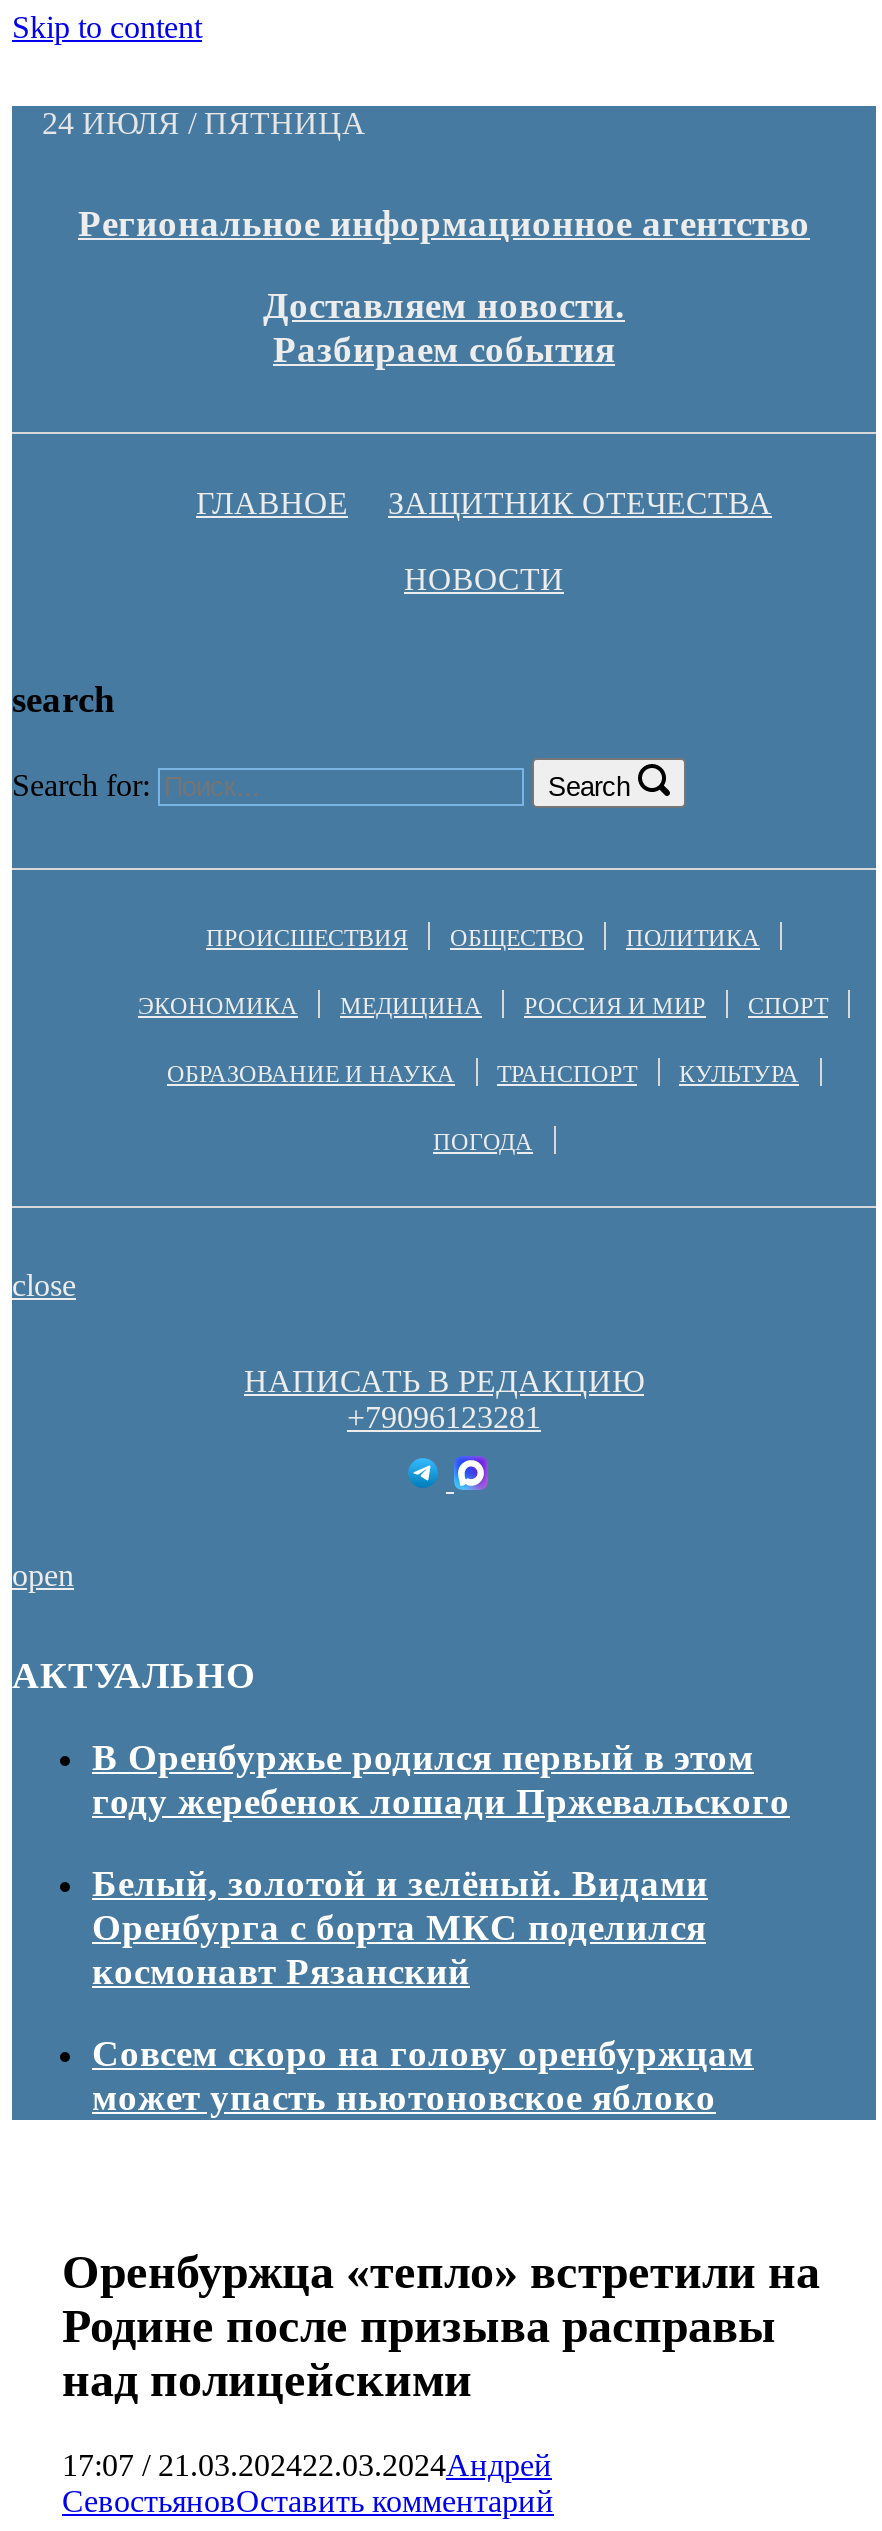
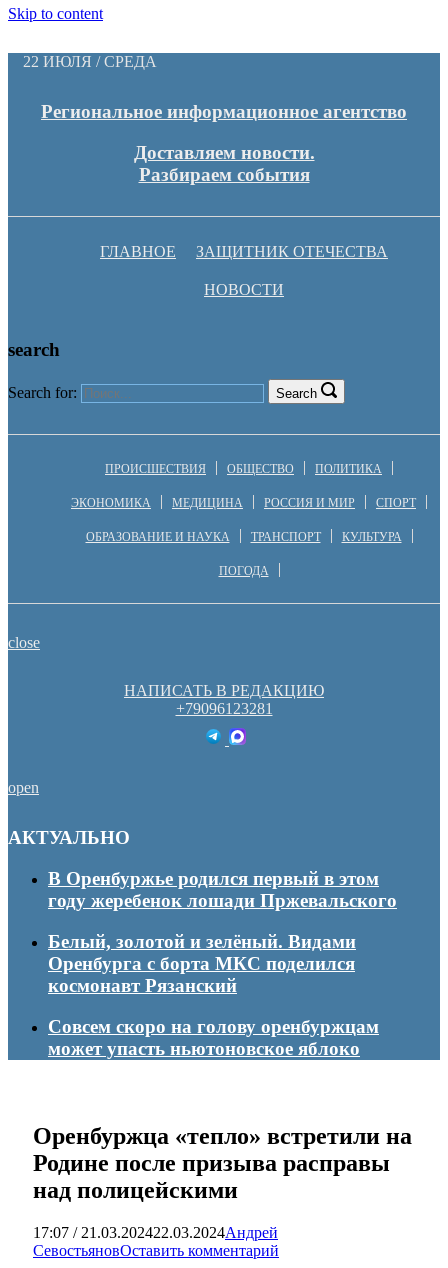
[42,106,366,140] 24 ИЮЛЯ / ПЯТНИЦА -> [23,53,157,70] 22 ИЮЛЯ / СРЕДА

